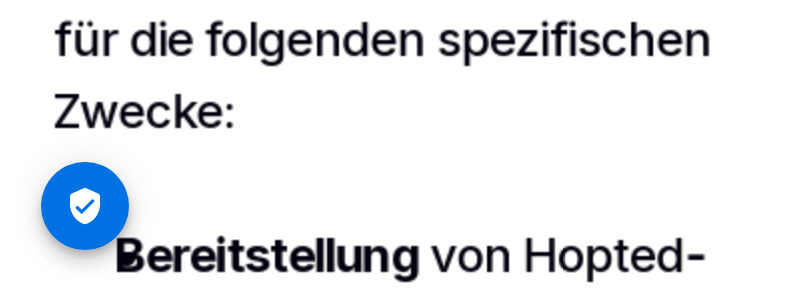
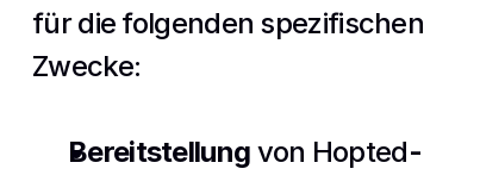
[37,160,133,260] [image] -> none

